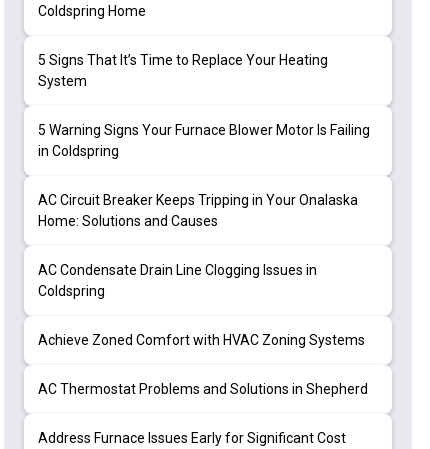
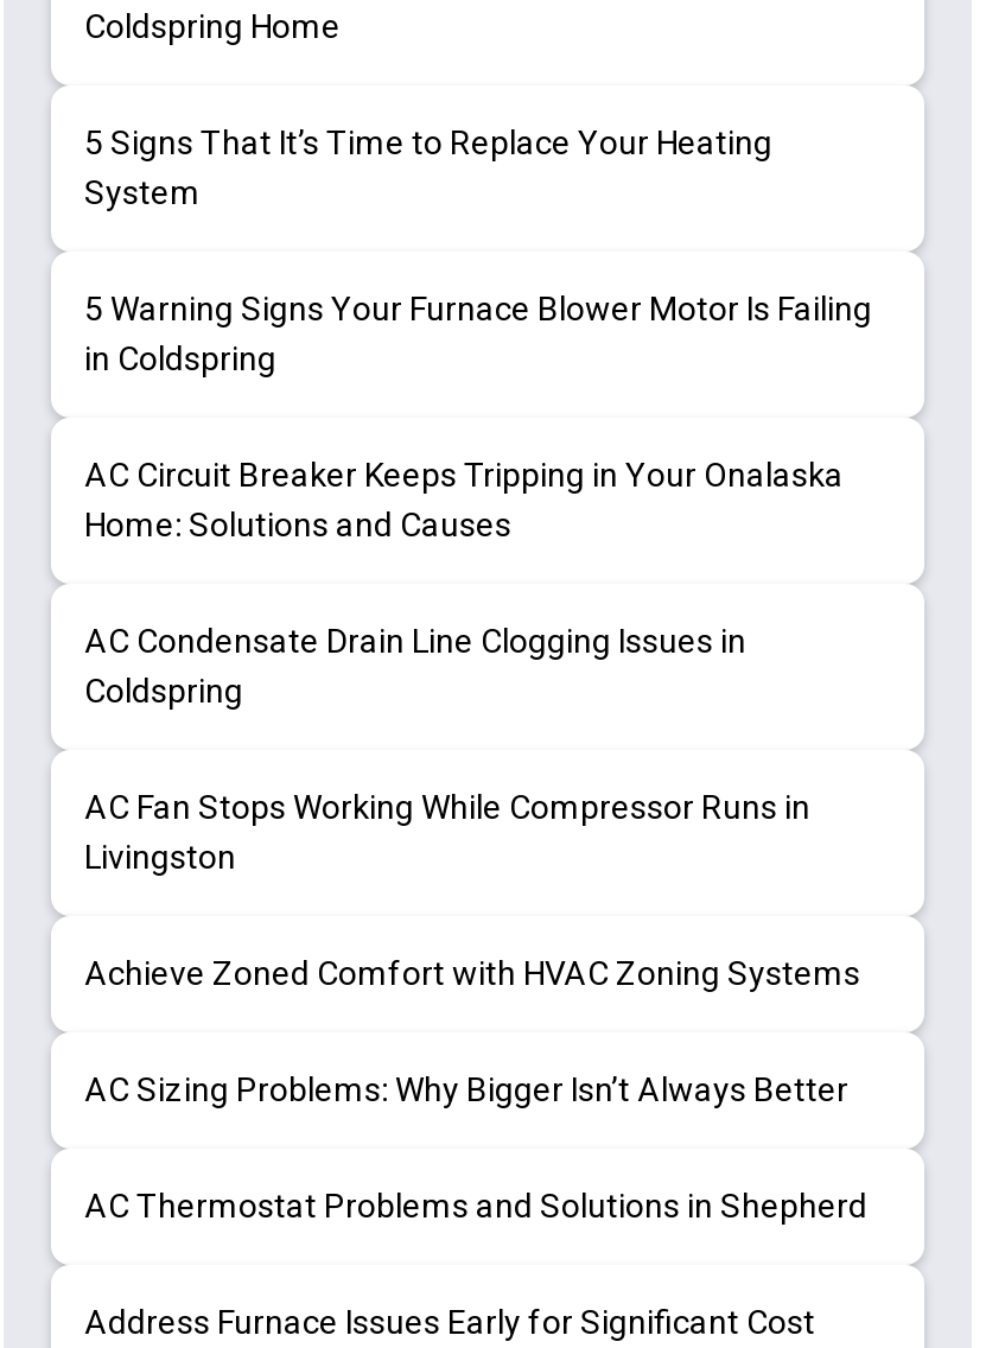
none -> [84,788,810,876] AC Fan Stops Working While Compressor Runs in | Livingston
none -> [84,1071,848,1109] AC Sizing Problems: Why Bigger Isn’t Always Better

